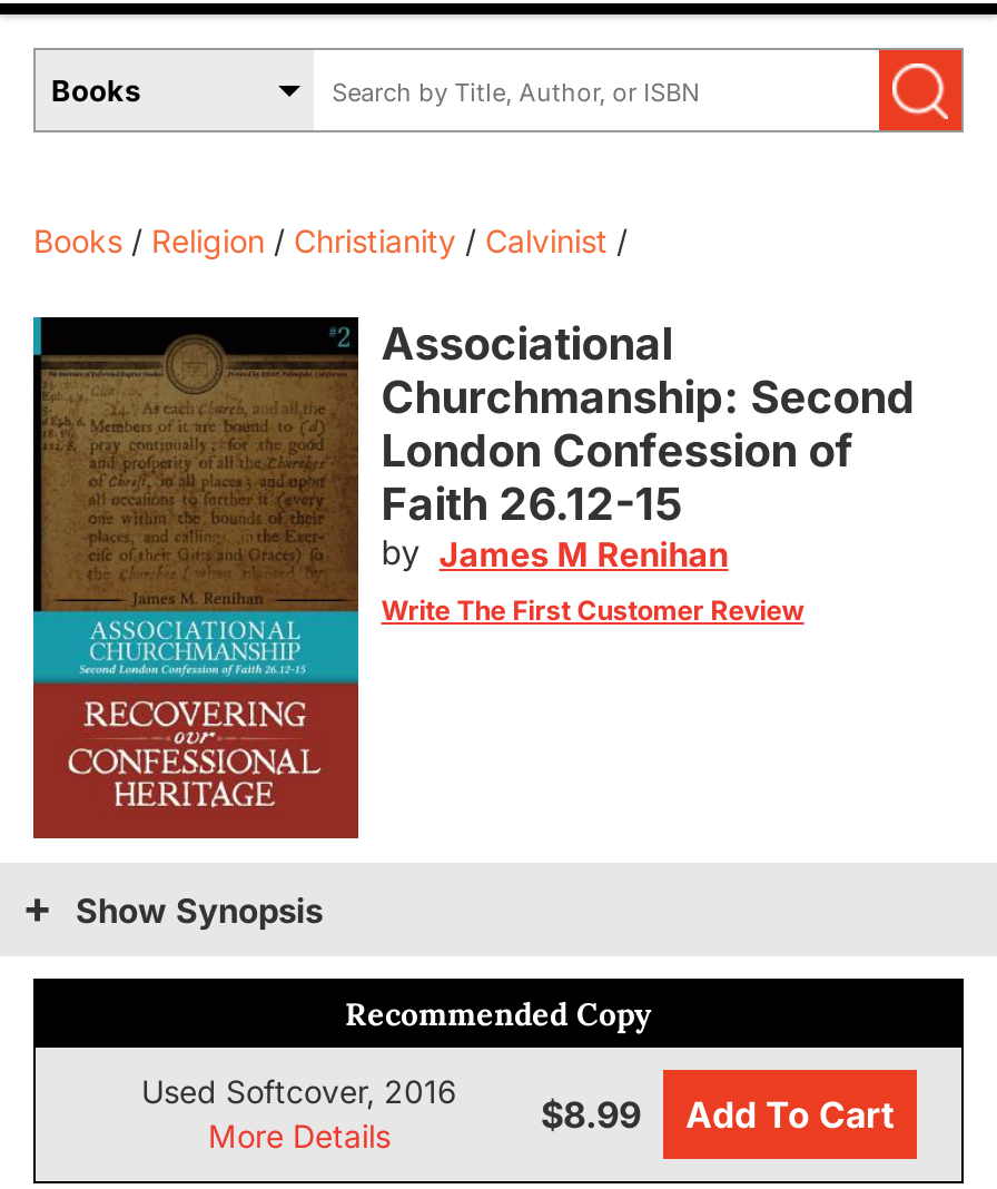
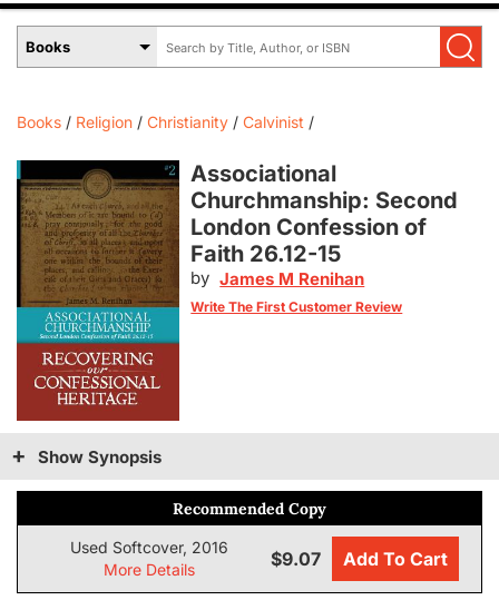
[541,1092,895,1137] $8.99 Add To Cart -> [271,548,448,570] $9.07 Add To Cart

